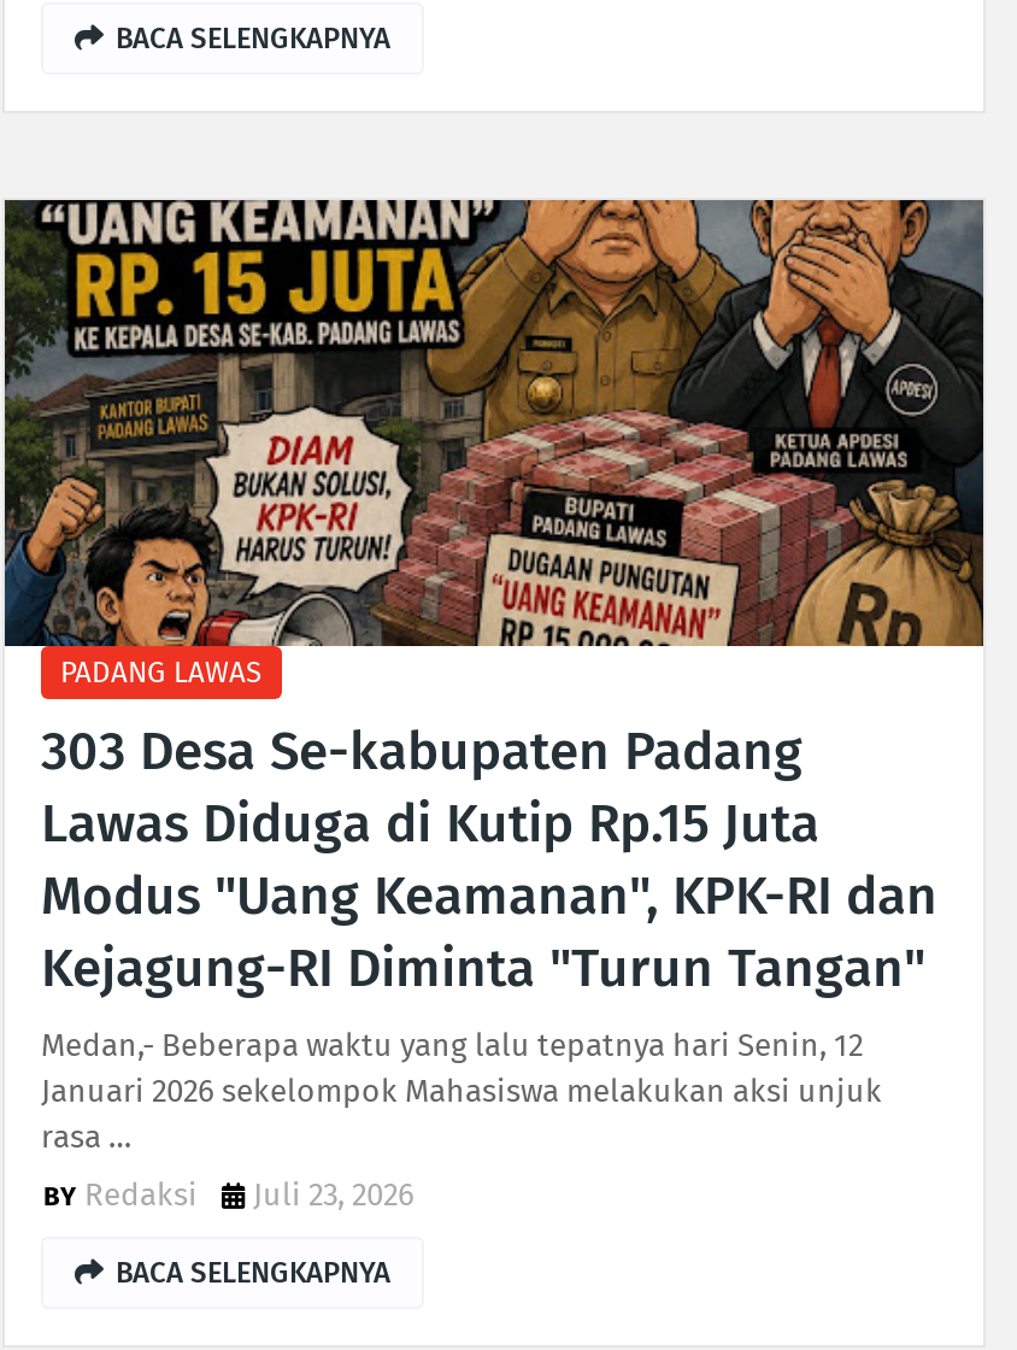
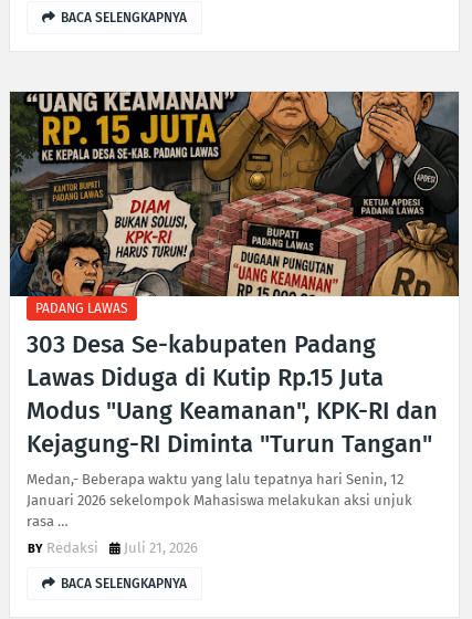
[84,1176,415,1213] Redaksi Juli 23, 2026 -> [46,539,198,556] Redaksi Juli 21, 2026

